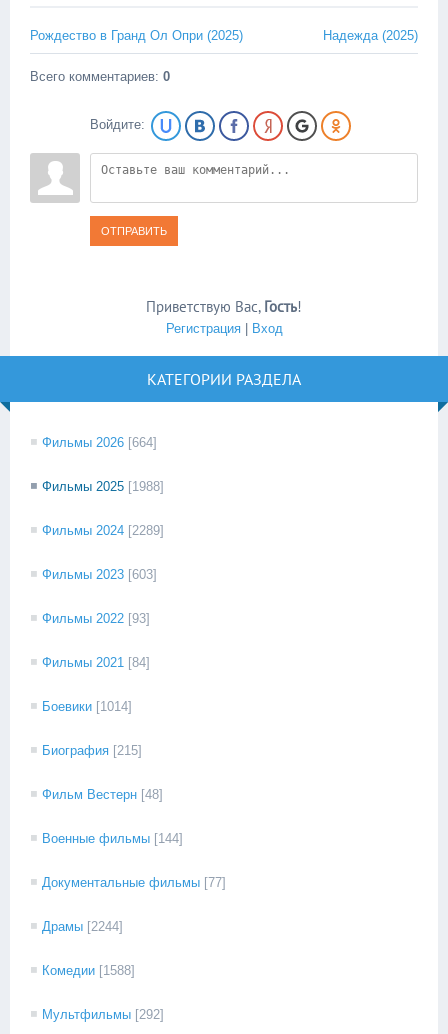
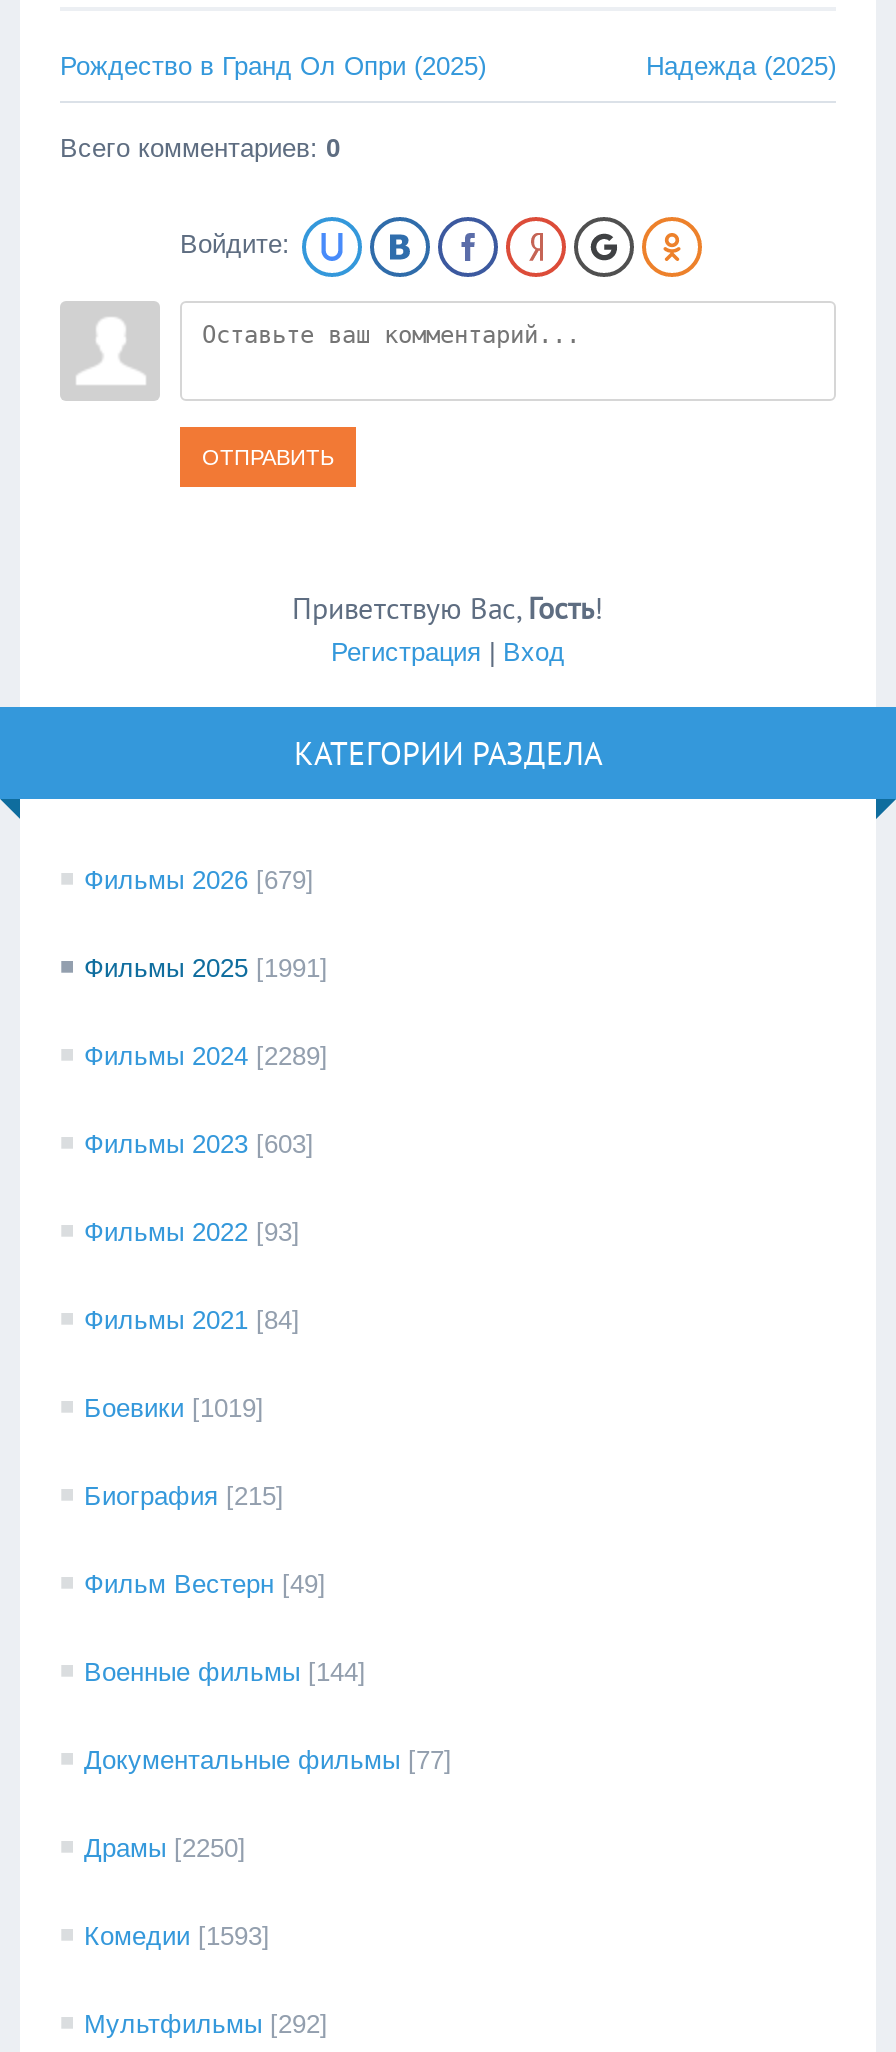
[42,435,157,450] Фильмы 2026 [664] -> [84,865,314,895] Фильмы 2026 [679]
[42,479,164,494] Фильмы 2025 [1988] -> [84,953,328,983] Фильмы 2025 [1991]
[42,699,132,714] Боевики [1014] -> [84,1393,264,1423] Боевики [1019]
[42,787,163,802] Фильм Вестерн [48] -> [84,1569,326,1599] Фильм Вестерн [49]
[42,919,123,934] Драмы [2244] -> [84,1833,246,1863] Драмы [2250]
[42,963,135,978] Комедии [1588] -> [84,1921,270,1951] Комедии [1593]

